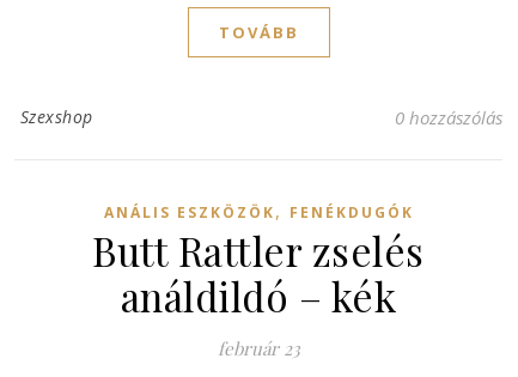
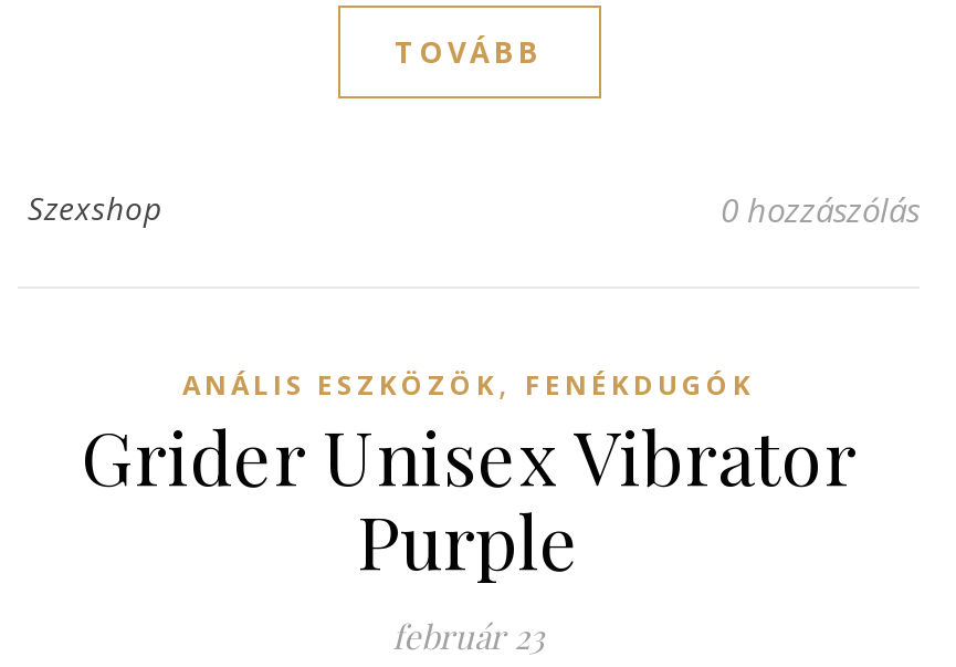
[92,224,424,322] Butt Rattler zselés | análdildó – kék -> [81,406,857,587] Grider Unisex Vibrator | Purple

